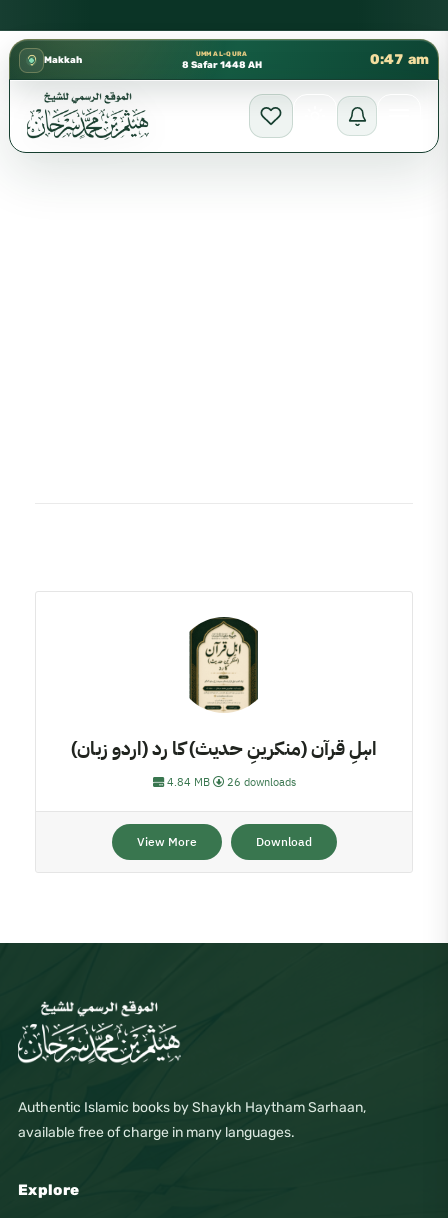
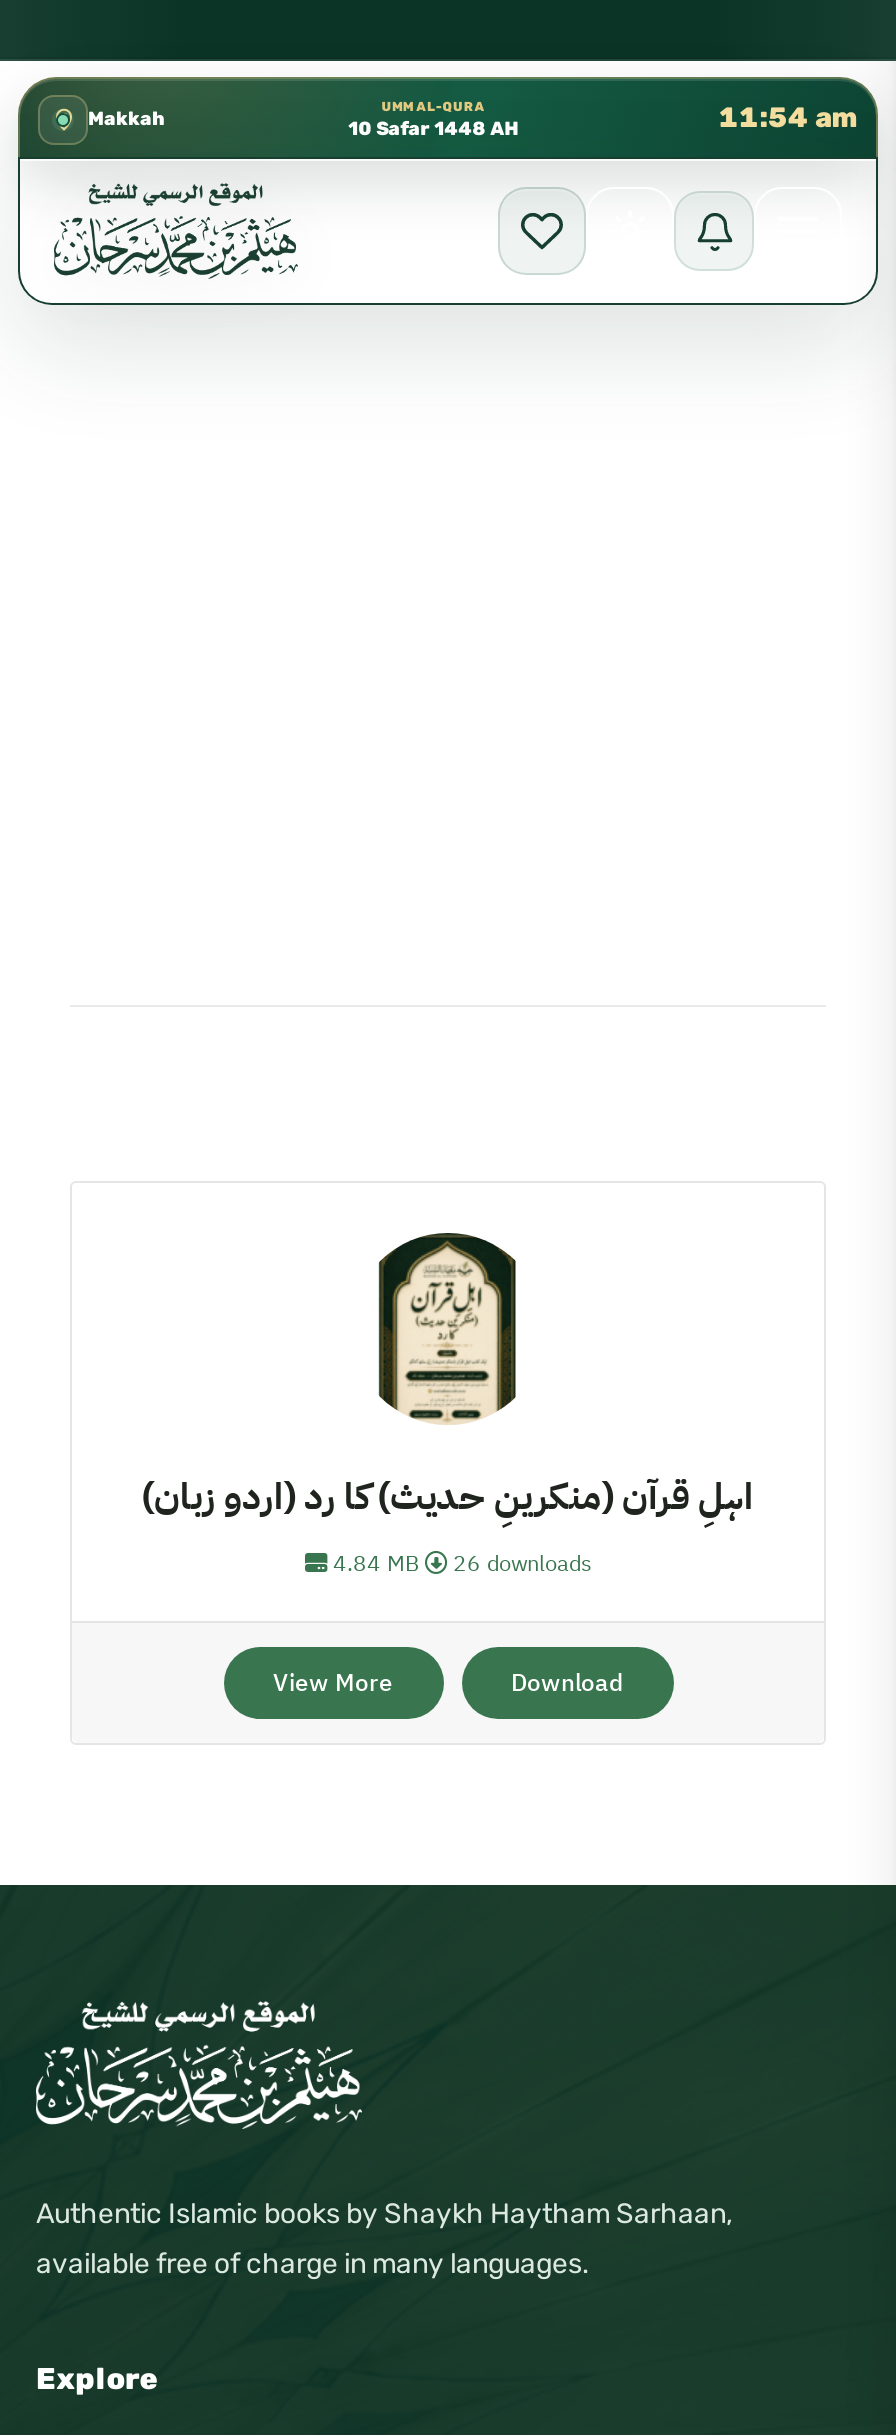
[369,51,429,68] 0:47 am -> [719,101,858,135] 11:54 am
[182,58,262,69] 8 Safar 1448 AH -> [348,116,518,138] 10 Safar 1448 AH

